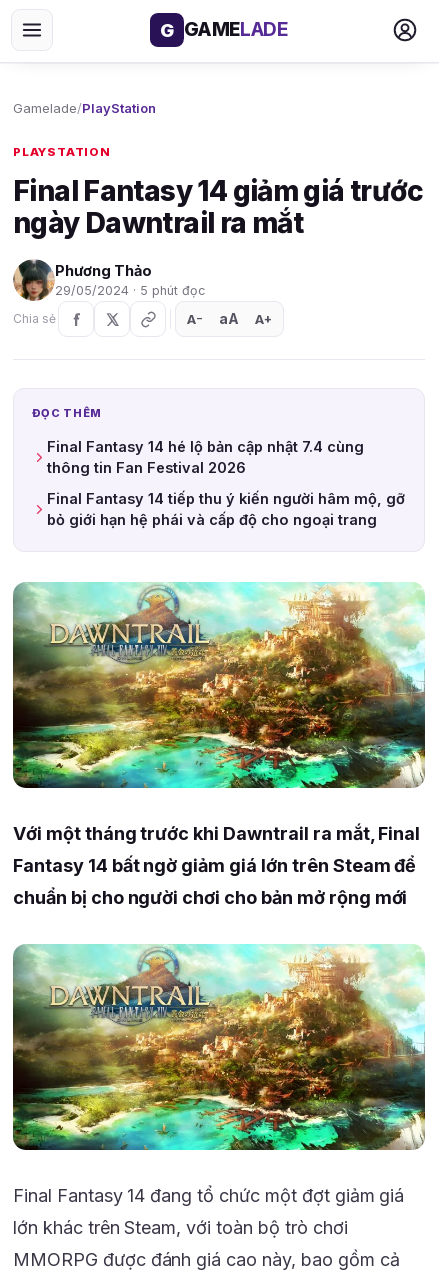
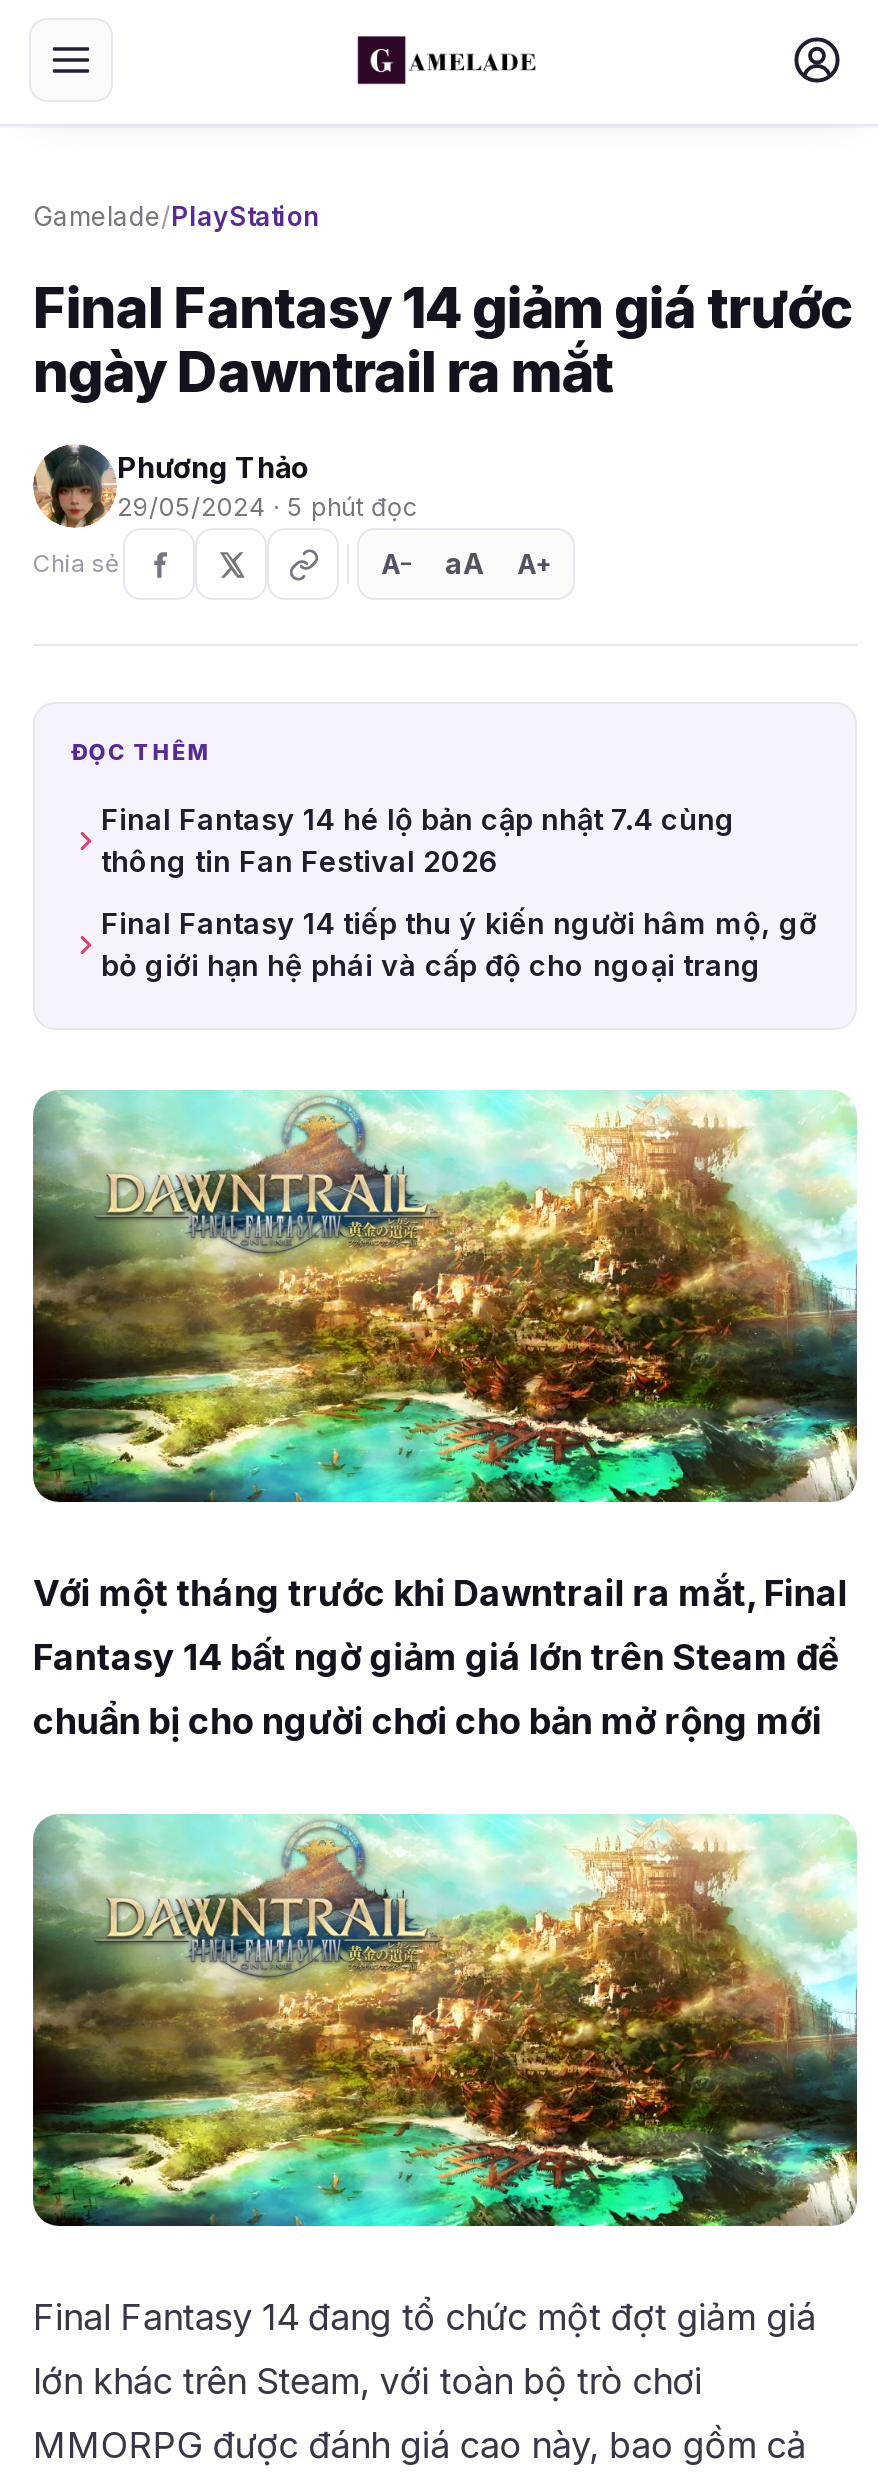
[160,18,288,41] G GAMELADE -> none
[13,145,111,159] PLAYSTATION -> none

